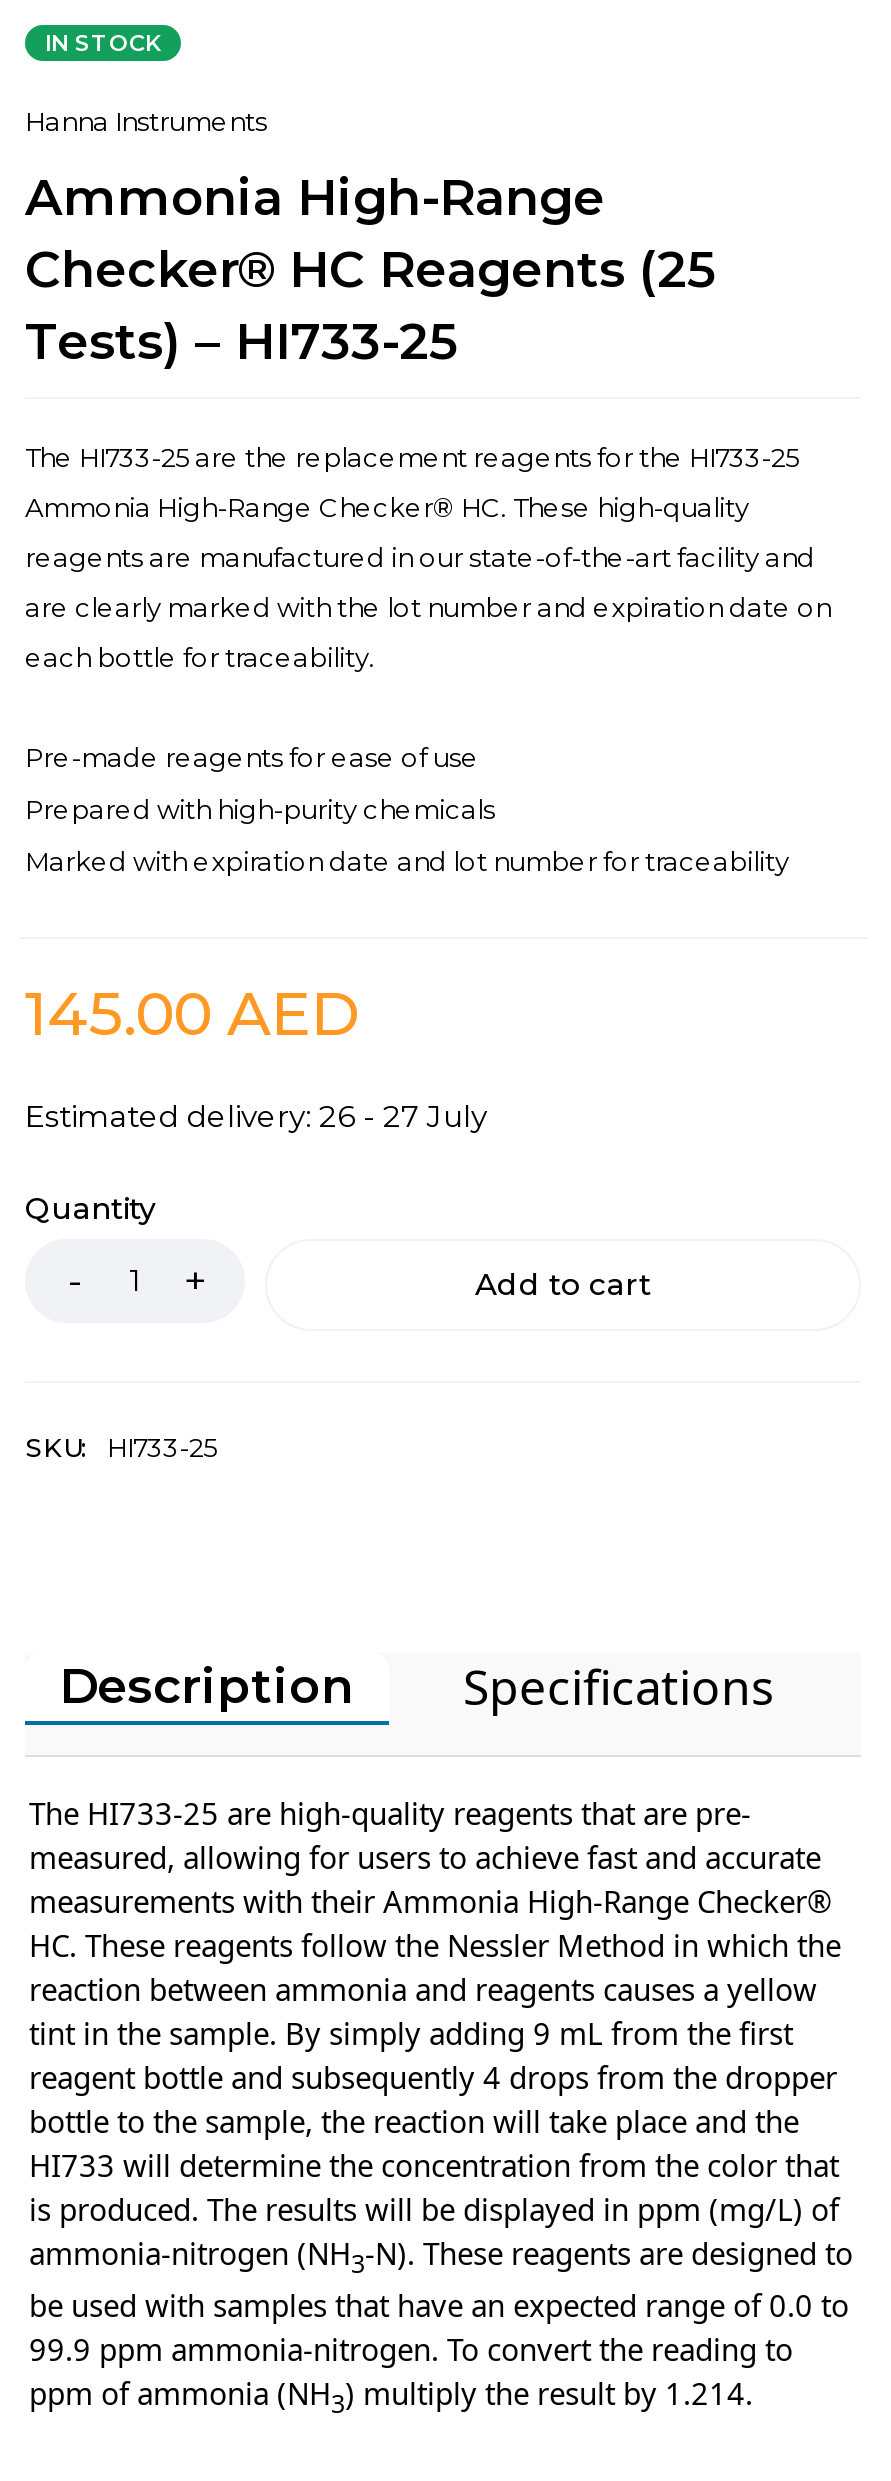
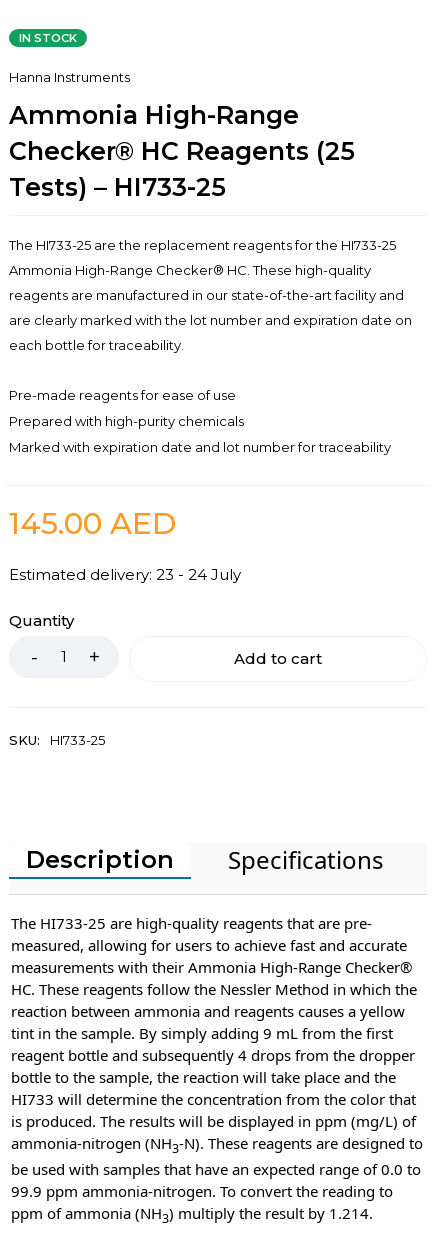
[25,1097,487,1135] Estimated delivery: 26 - 27 July -> [9,565,241,584] Estimated delivery: 23 - 24 July

